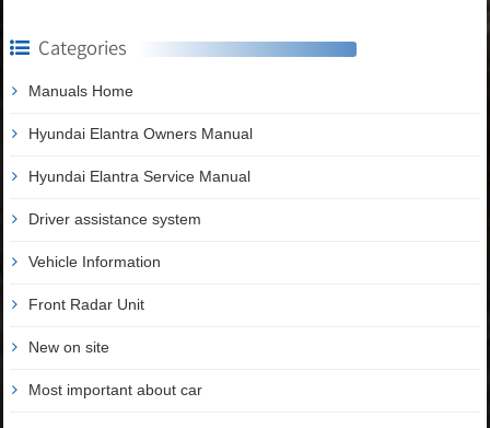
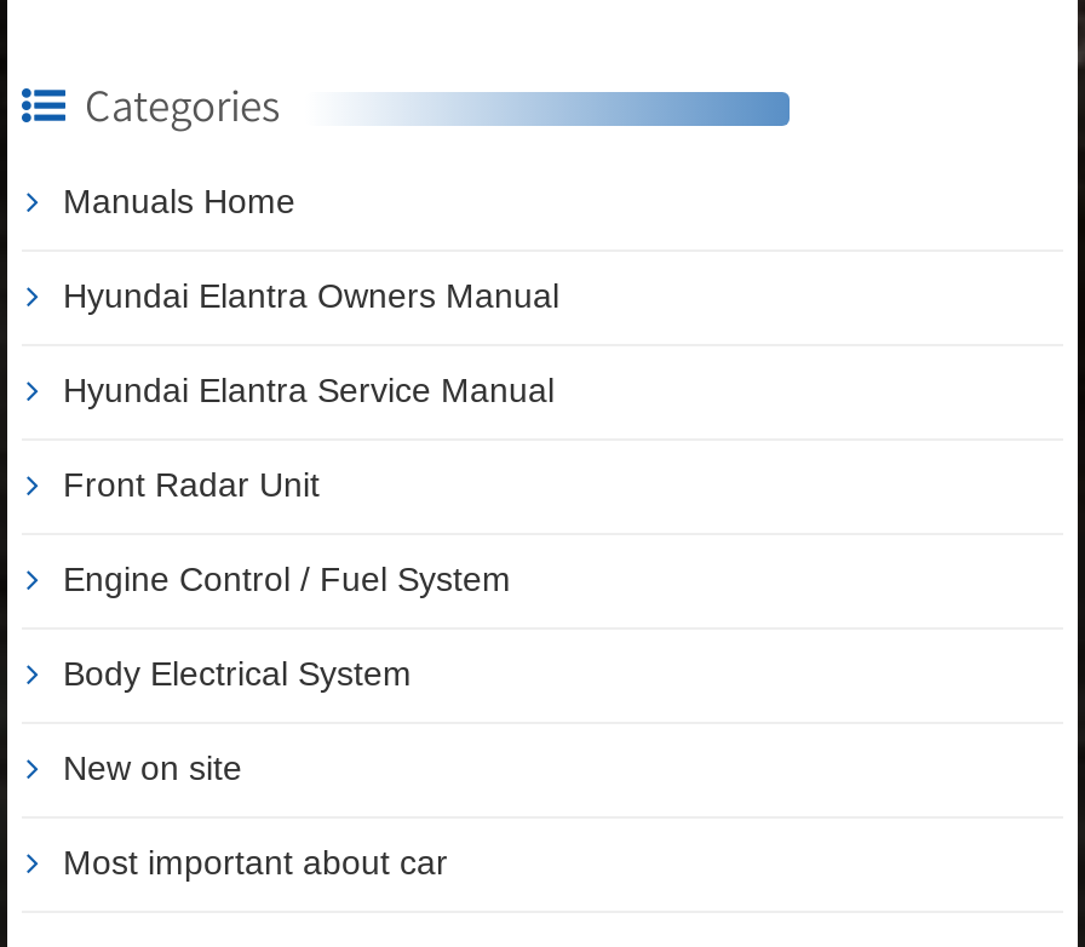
[28,210,201,270] Driver assistance system | Vehicle Information -> none
moved [28,295,144,313] -> [63,464,320,503]: Front Radar Unit
none -> [63,558,511,691] Engine Control / Fuel System | Body Electrical System

